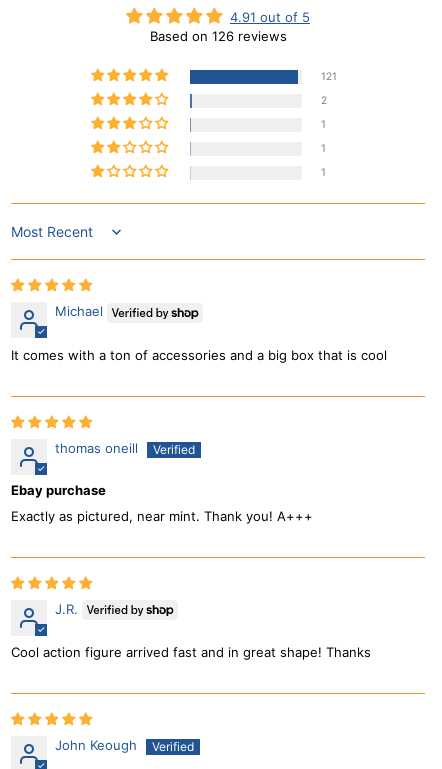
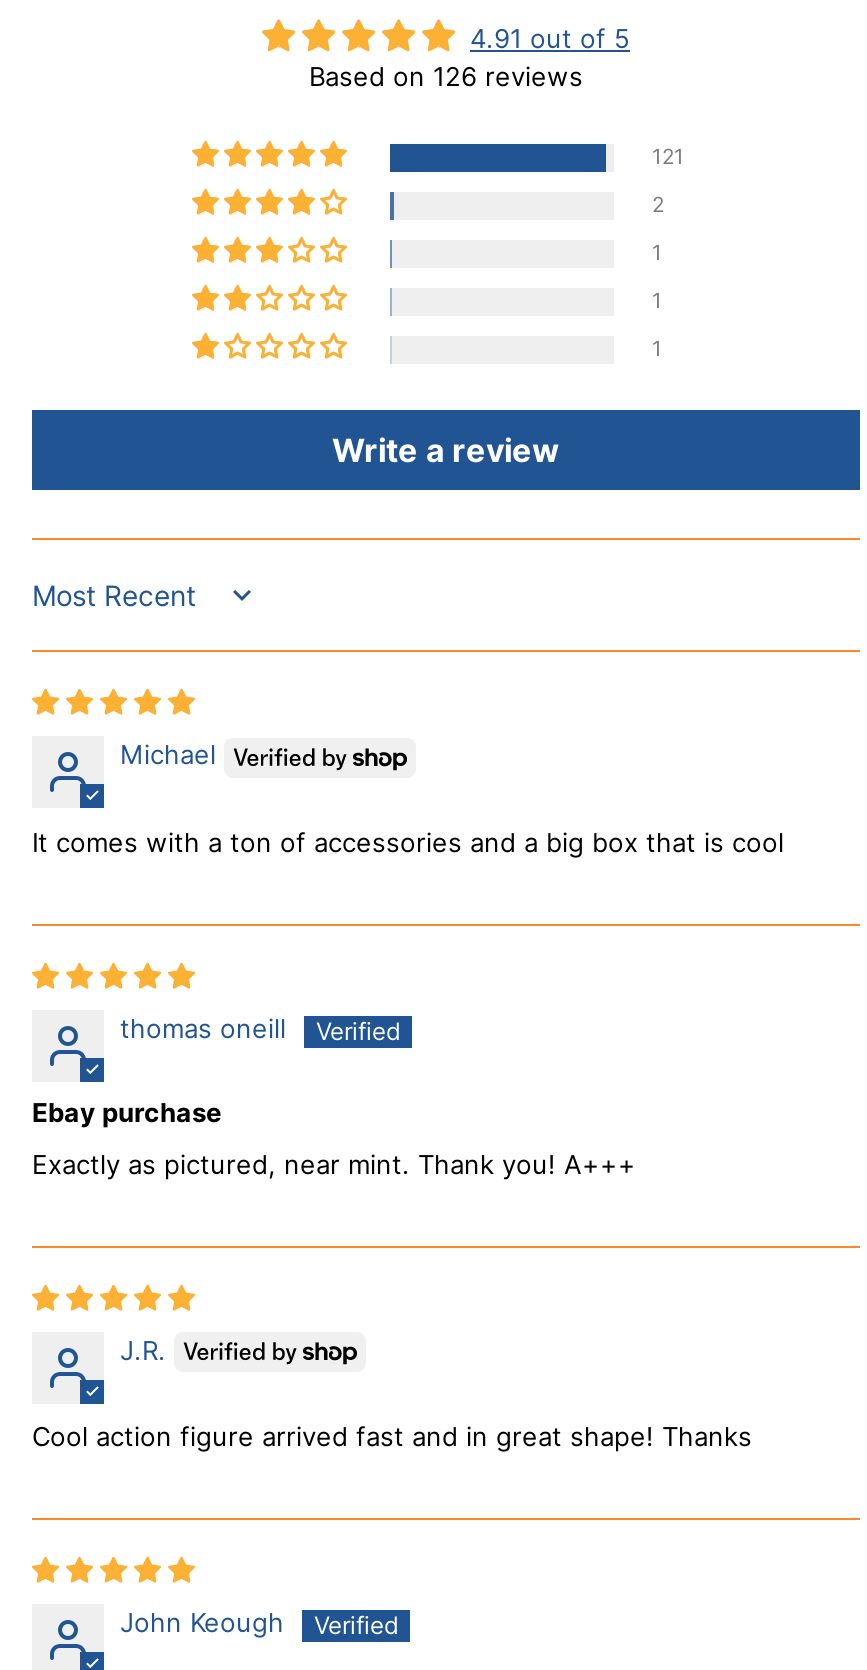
none -> [332,430,560,470] Write a review

